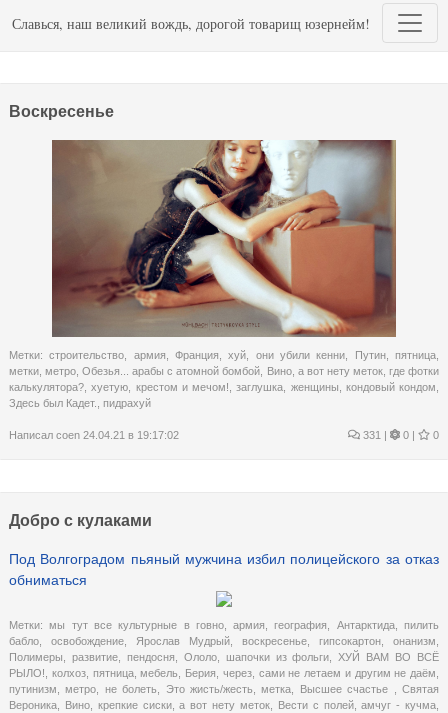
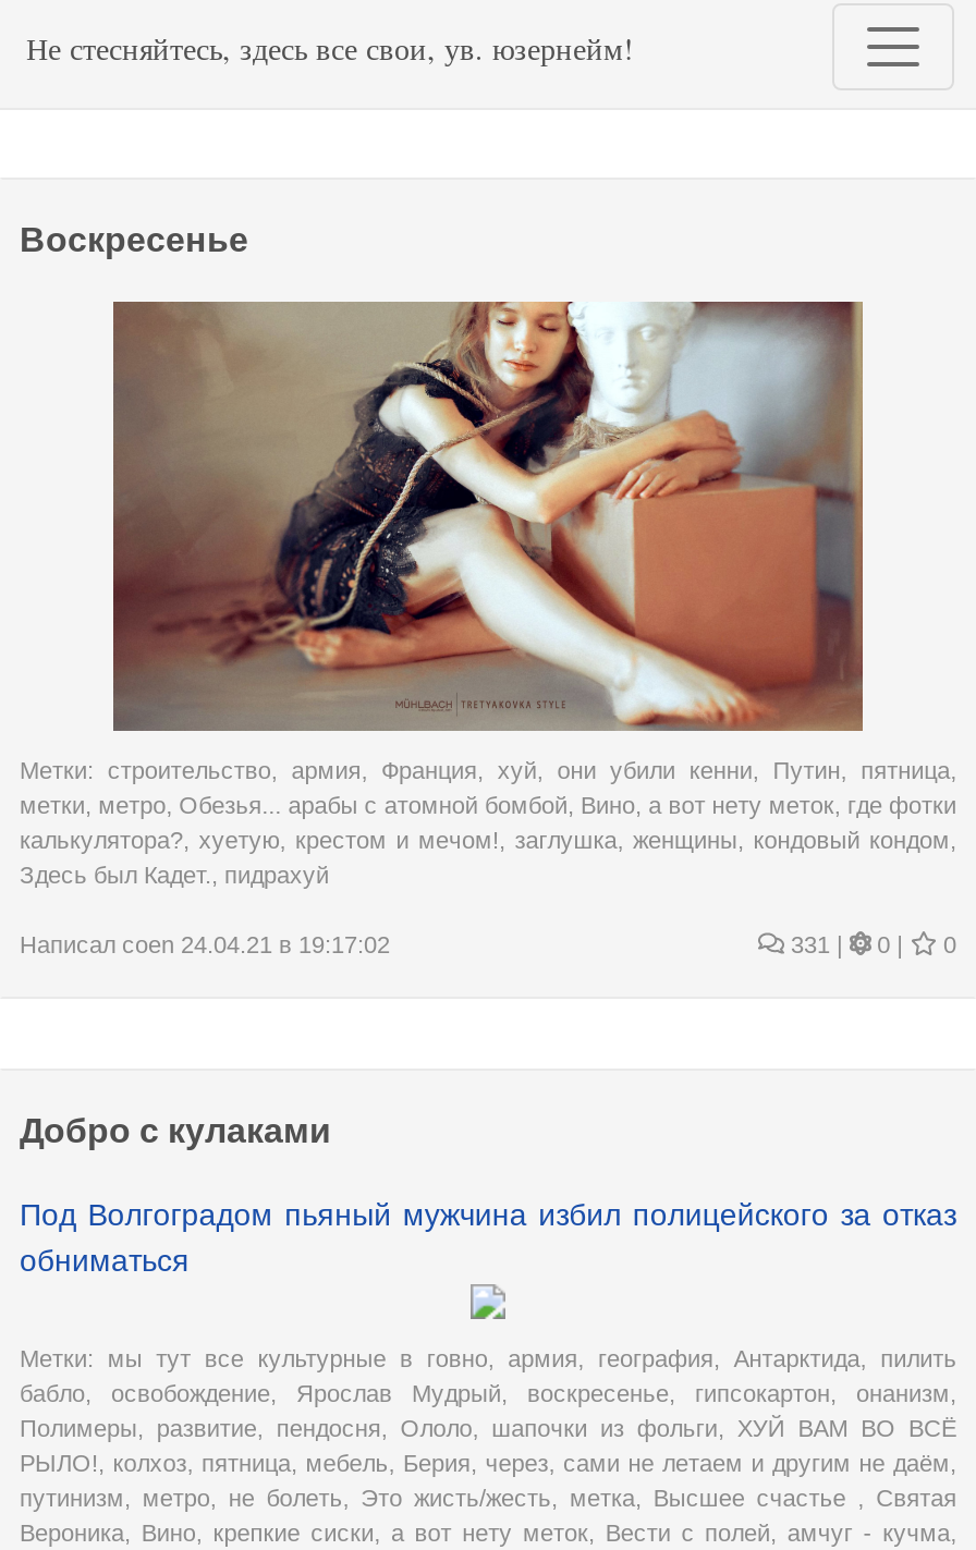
[12,13,370,32] Славься, наш великий вождь, дорогой товарищ юзернейм! -> [26,26,634,68] Не стесняйтесь, здесь все свои, ув. юзернейм!

